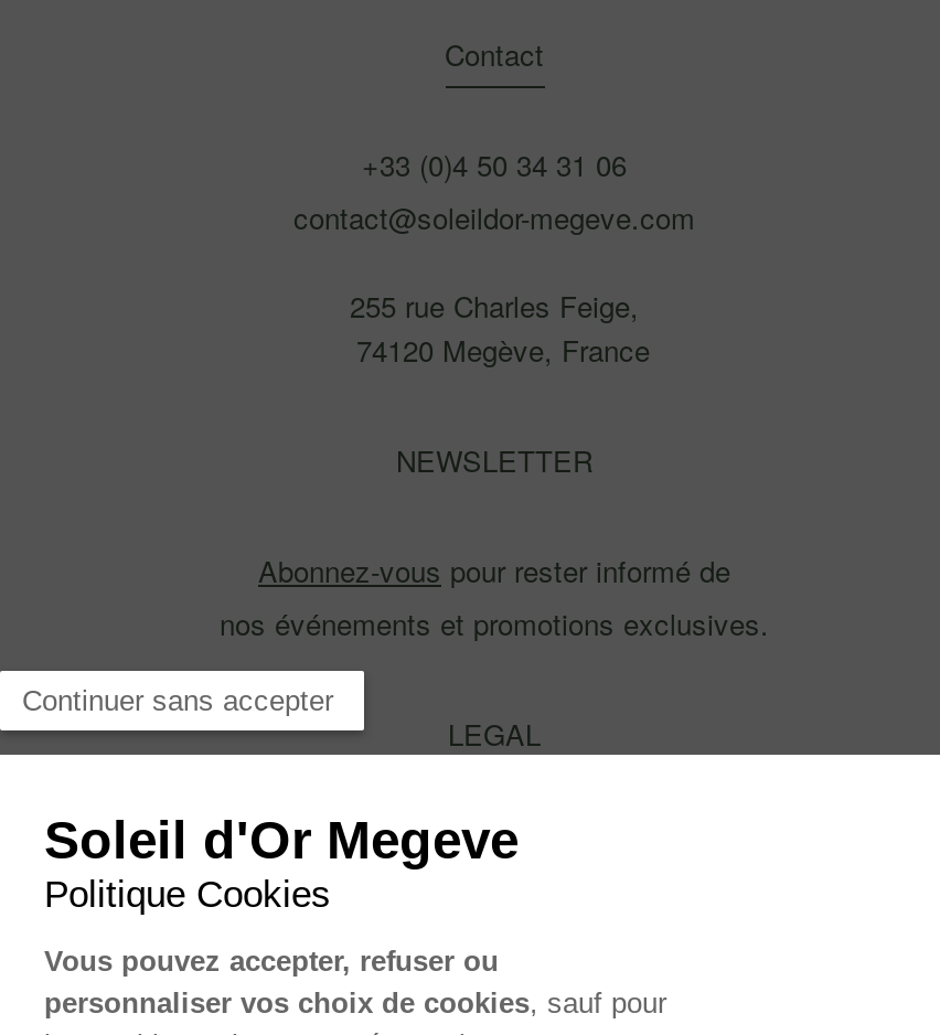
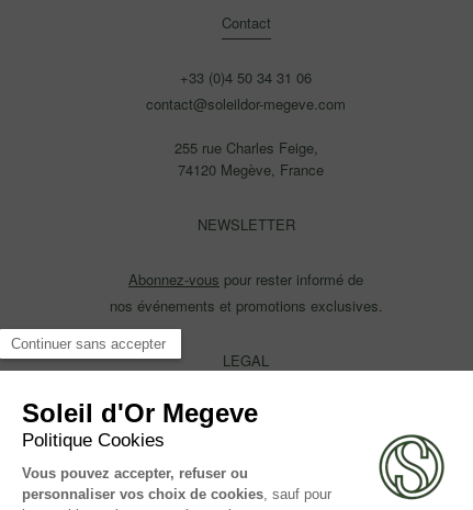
none -> [378,433,446,501] [image]

